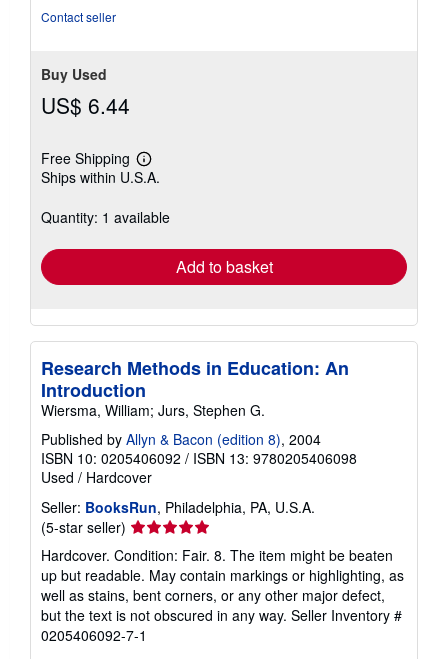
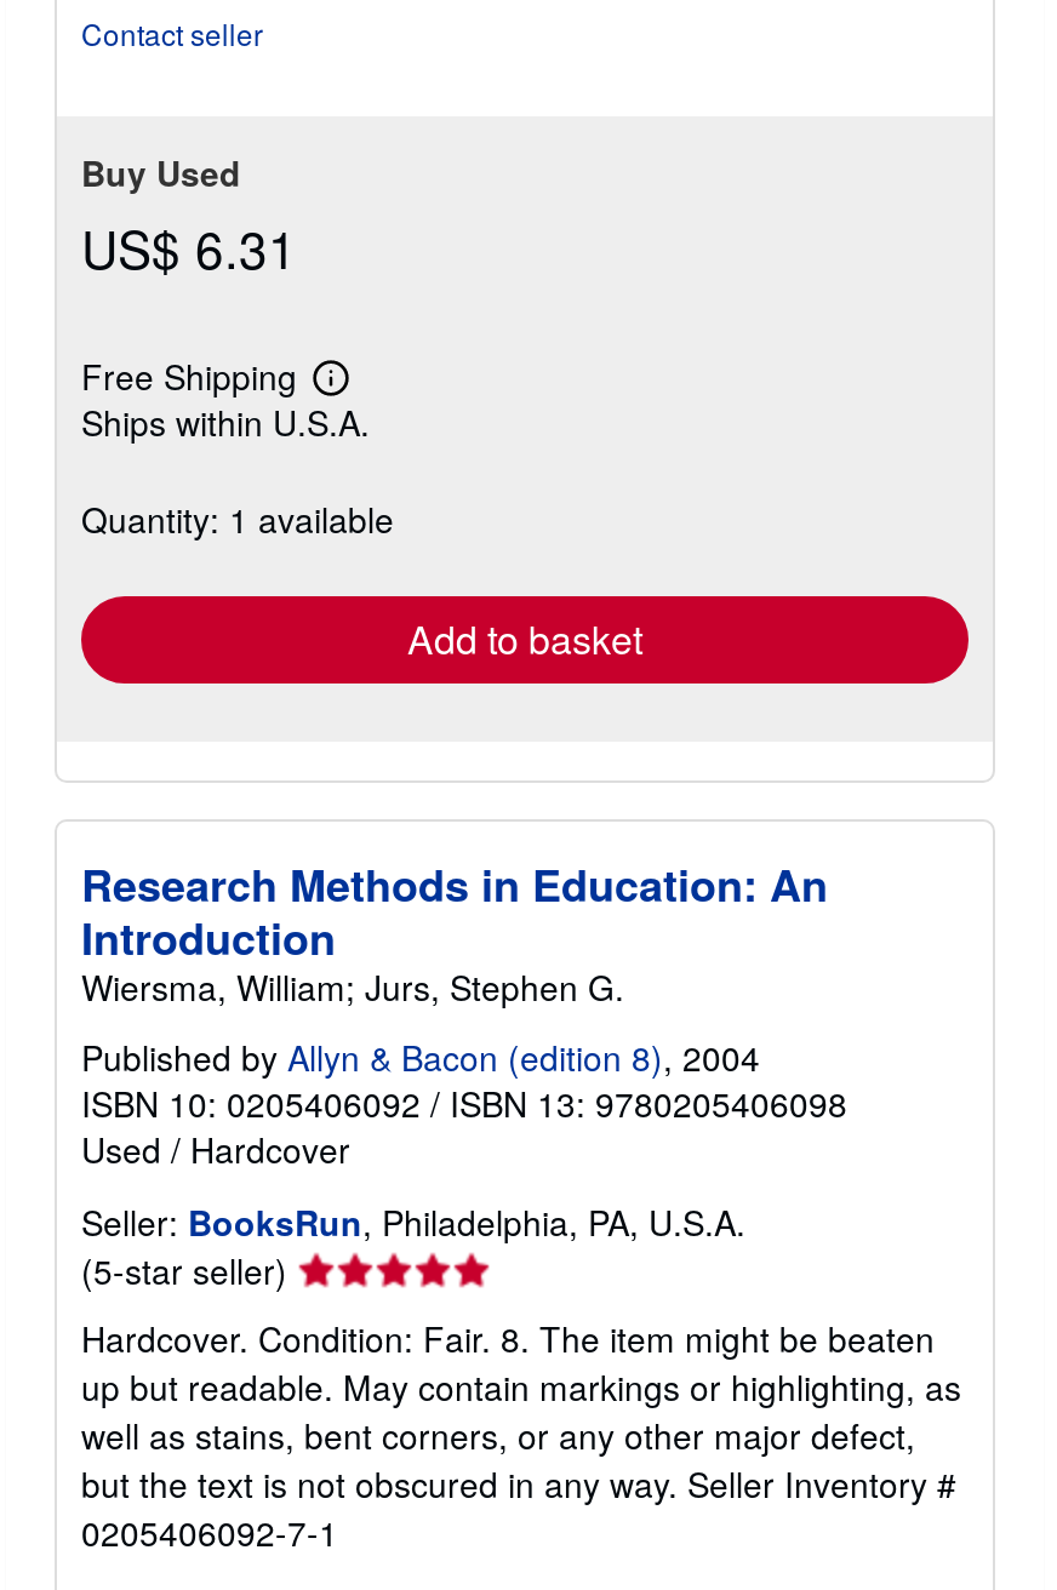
[41,90,130,120] US$ 6.44 -> [81,211,297,284] US$ 6.31

